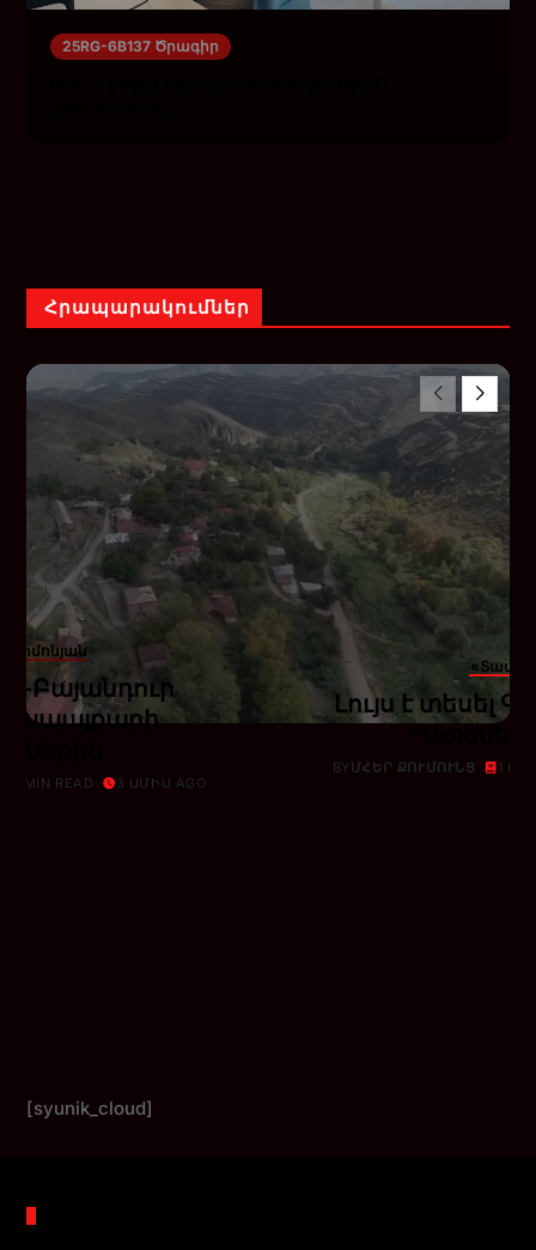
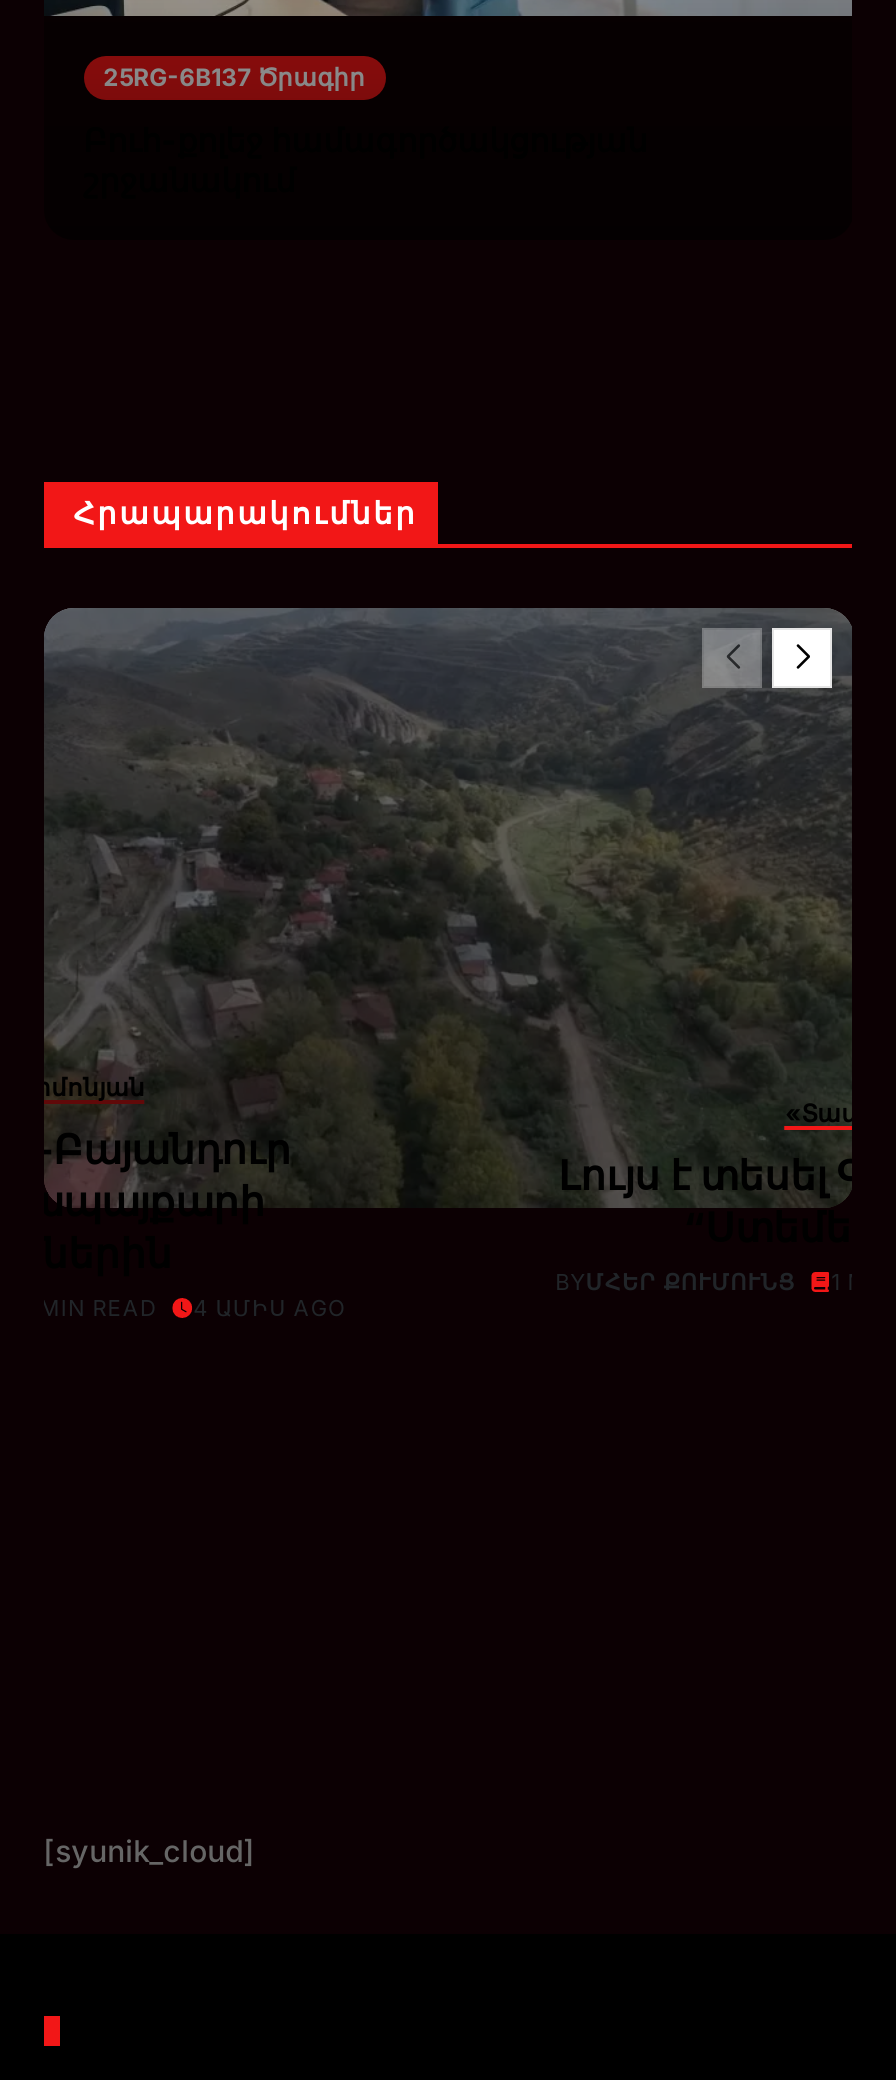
[116,775,207,792] 3 ԱՄԻՍ AGO -> [193,1294,345,1322] 4 ԱՄԻՍ AGO

